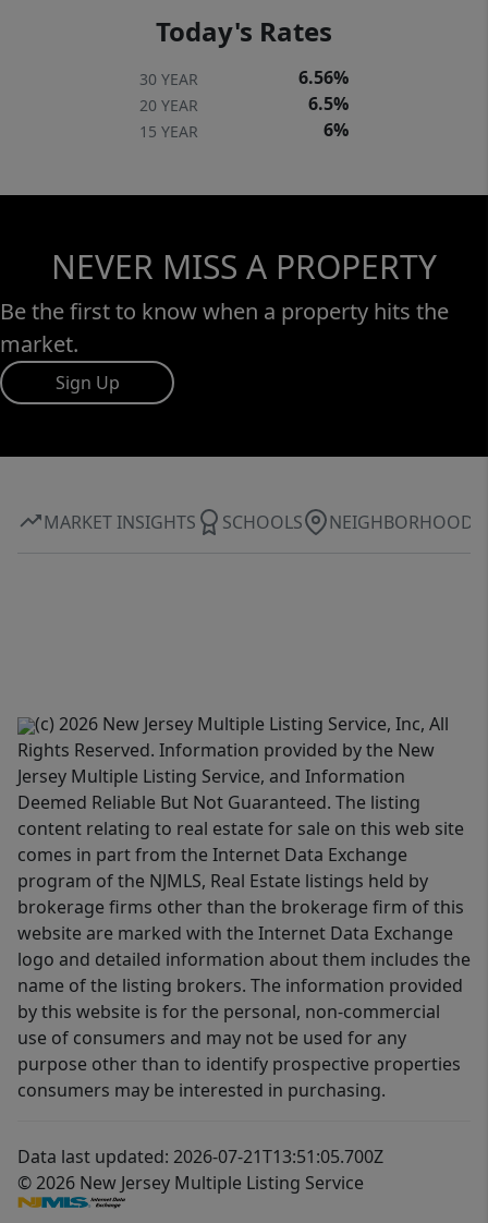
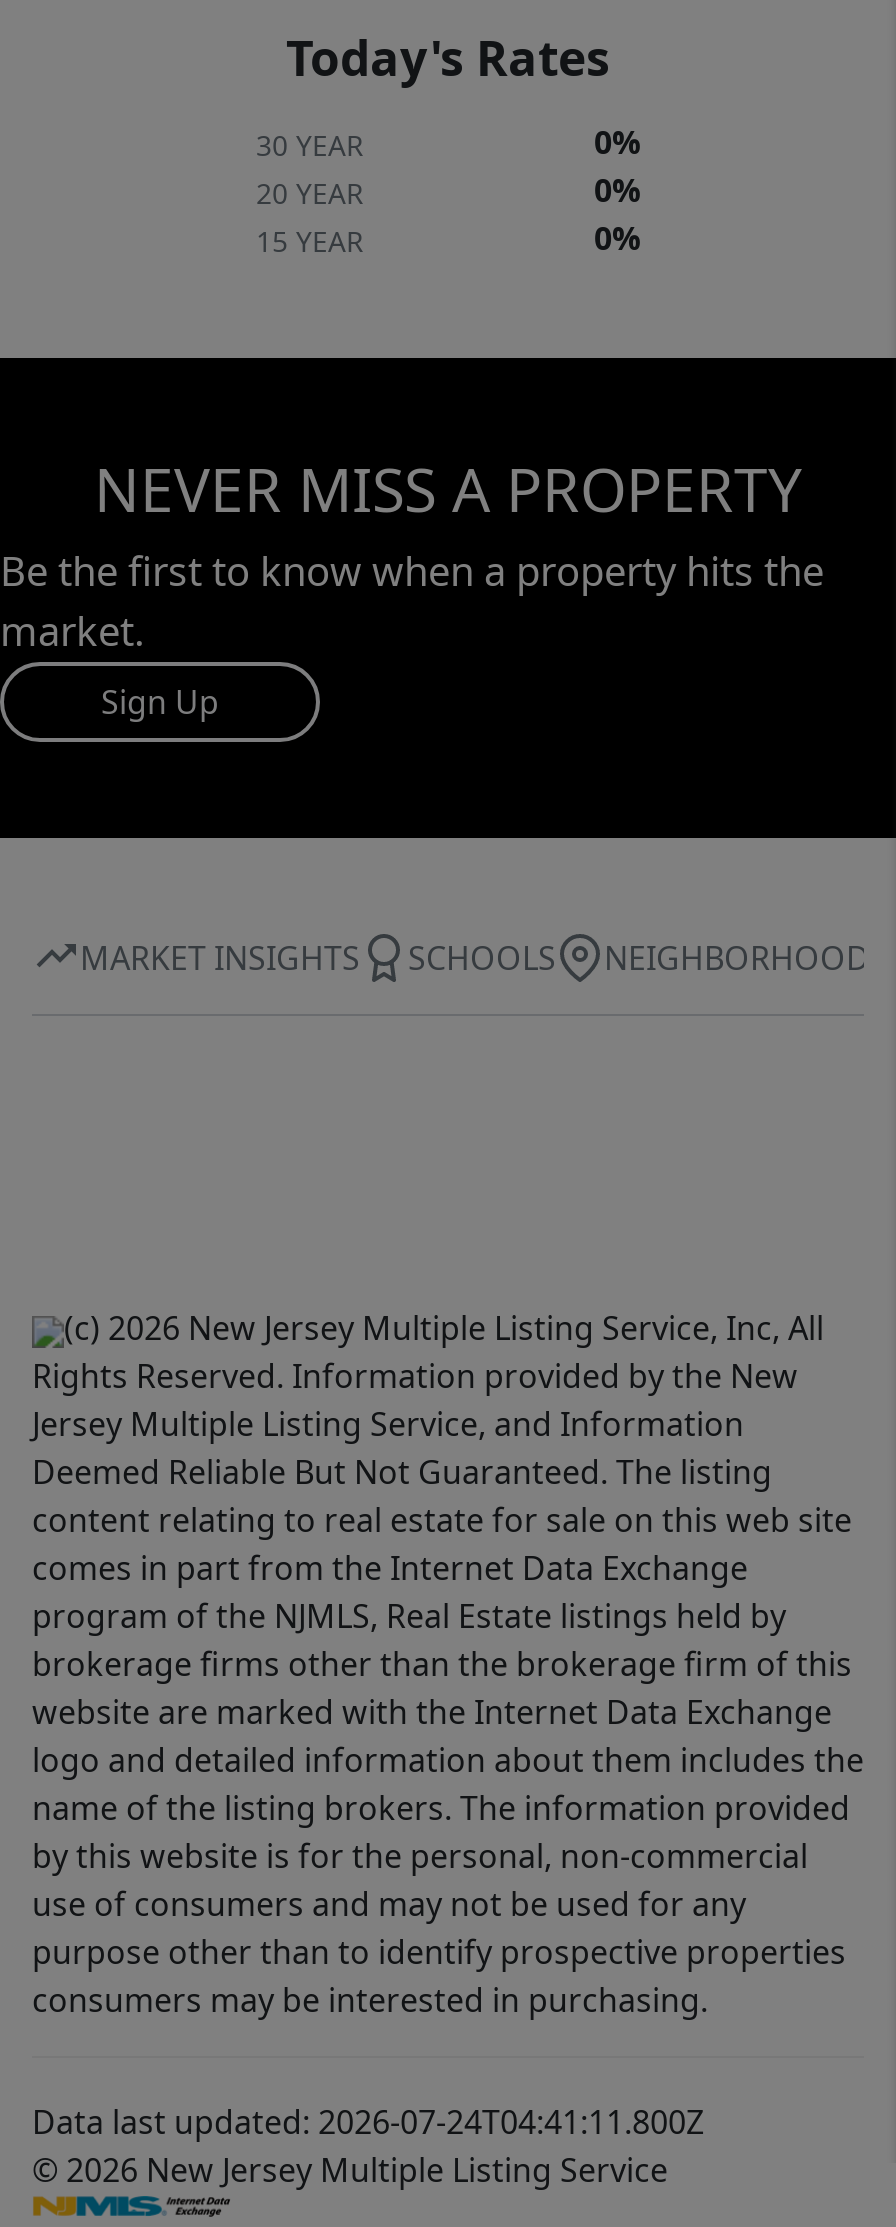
[298,66,349,90] 6.56% -> [594,121,640,165] 0%
[308,92,349,116] 6.5% -> [594,169,640,213] 0%
[324,118,349,142] 6% -> [594,217,640,261] 0%
[17,1145,383,1169] Data last updated: 2026-07-21T13:51:05.700Z -> [32,2101,704,2145] Data last updated: 2026-07-24T04:41:11.800Z

